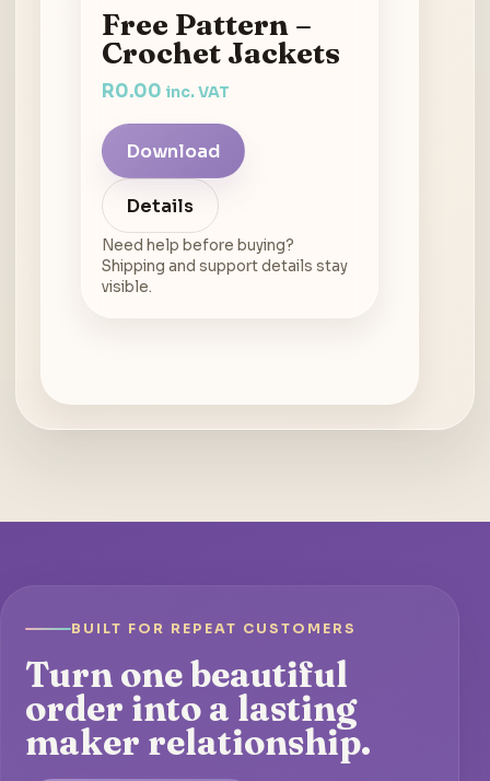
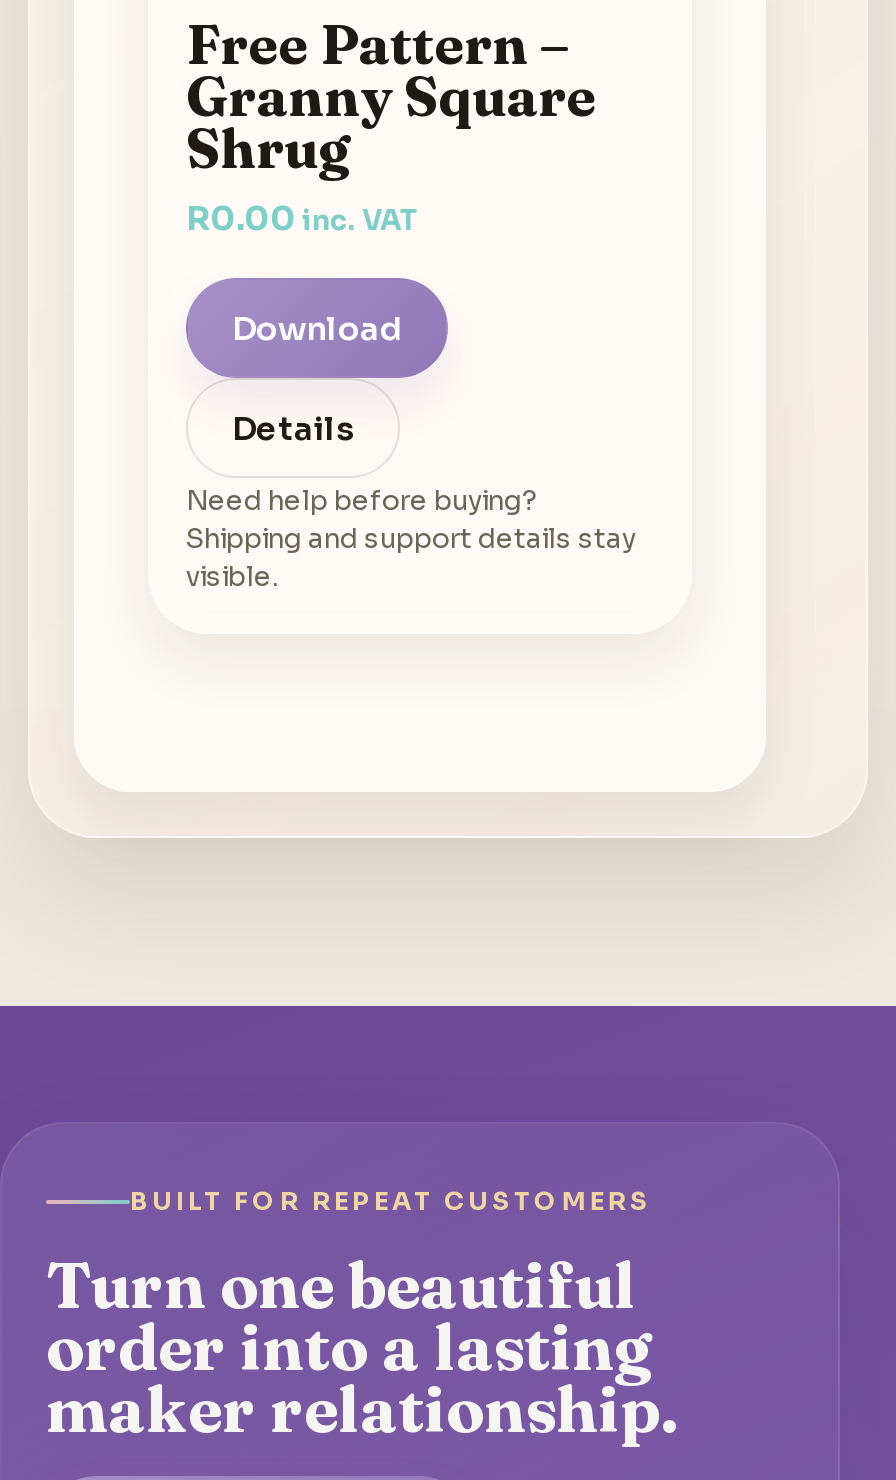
[102,34,340,71] Crochet Jackets -> [186,63,596,183] Granny Square | Shrug

